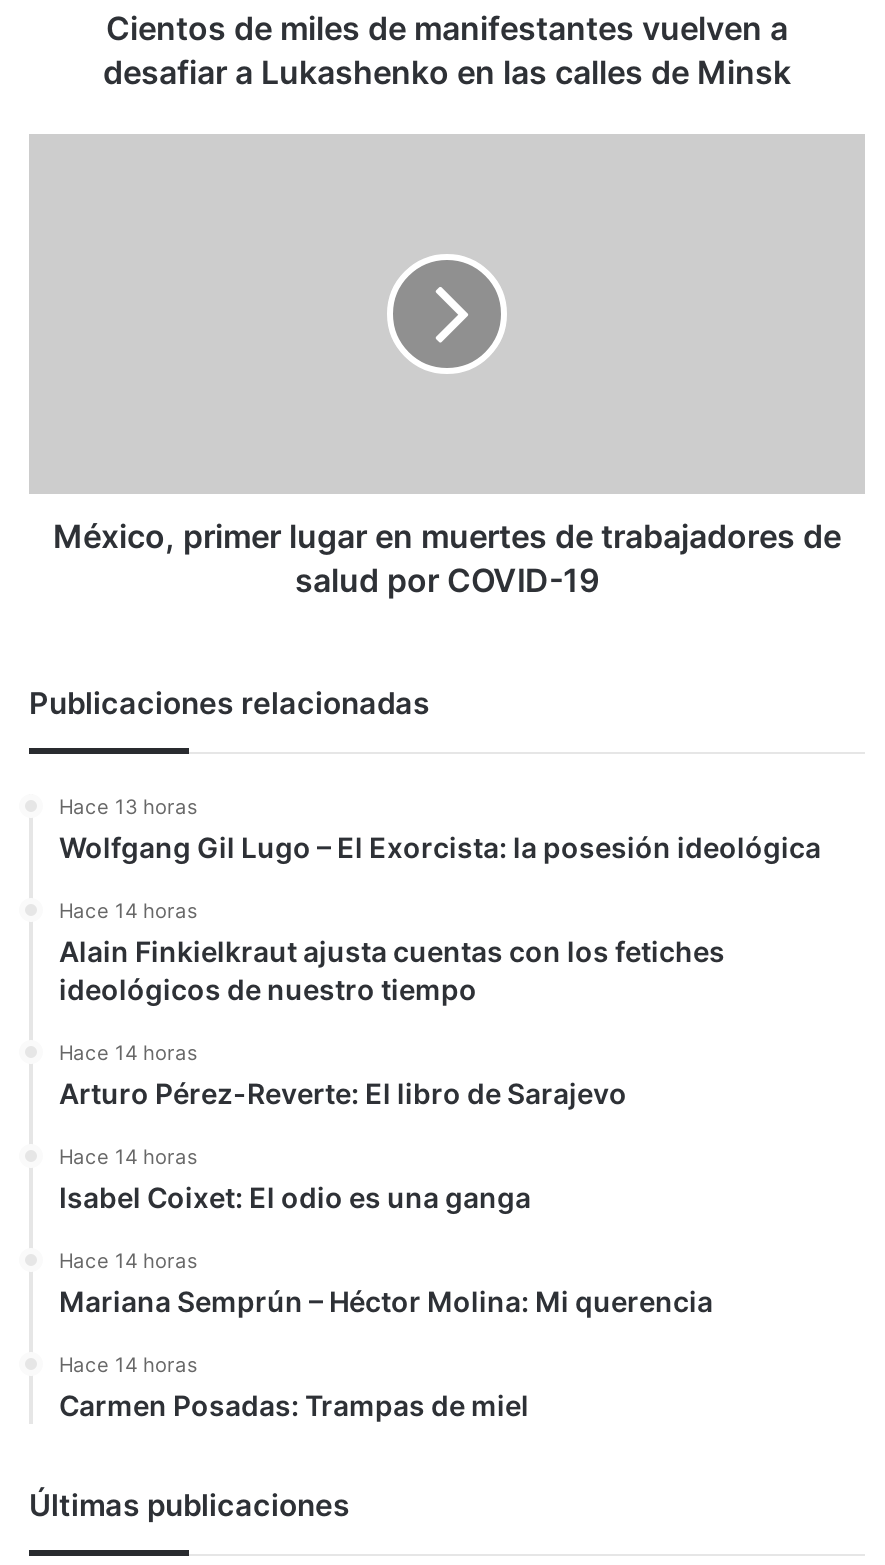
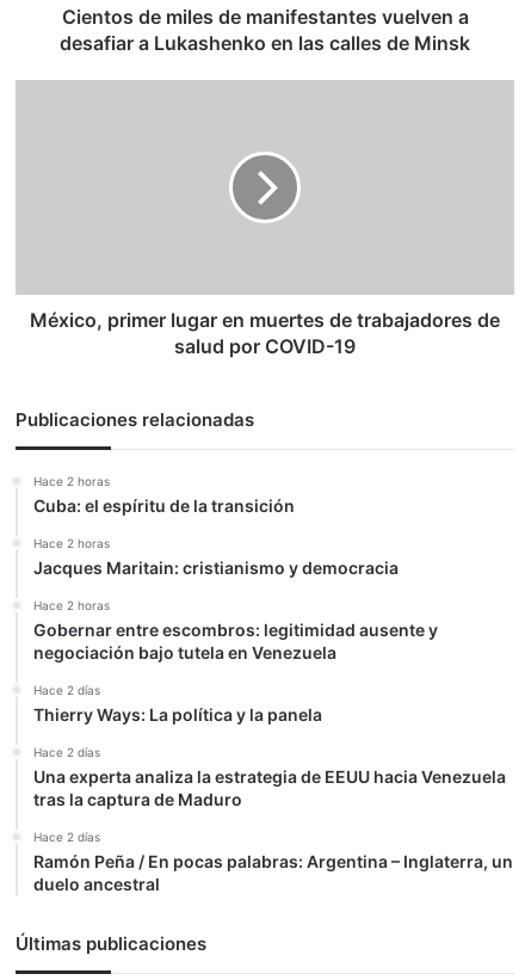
[59,794,821,864] Hace 13 horas | Wolfgang Gil Lugo – El Exorcista: la posesión ideológica -> [33,474,295,516] Hace 2 horas | Cuba: el espíritu de la transición
[59,898,725,1006] Hace 14 horas | Alain Finkielkraut ajusta cuentas con los fetiches | ideológicos de nuestro tiempo -> [33,536,399,578] Hace 2 horas | Jacques Maritain: cristianismo y democracia
[59,1040,627,1110] Hace 14 horas | Arturo Pérez-Reverte: El libro de Sarajevo -> [33,598,438,662] Hace 2 horas | Gobernar entre escombros: legitimidad ausente y | negociación bajo tutela en Venezuela
[59,1144,531,1214] Hace 14 horas | Isabel Coixet: El odio es una ganga -> [33,683,322,724] Hace 2 días | Thierry Ways: La política y la panela
[59,1248,713,1318] Hace 14 horas | Mariana Semprún – Héctor Molina: Mi querencia -> [33,745,506,809] Hace 2 días | Una experta analiza la estrategia de EEUU hacia Venezuela | tras la captura de Maduro
[59,1352,529,1422] Hace 14 horas | Carmen Posadas: Trampas de miel -> [33,829,513,894] Hace 2 días | Ramón Peña / En pocas palabras: Argentina – Inglaterra, un | duelo ancestral

